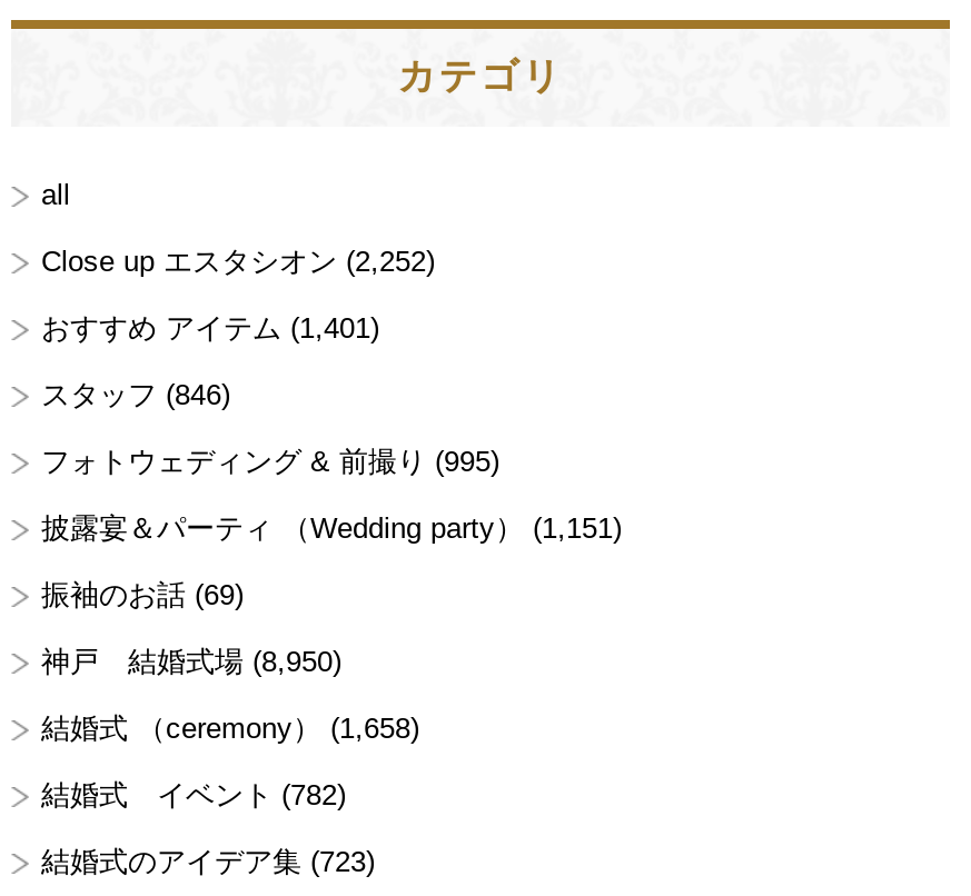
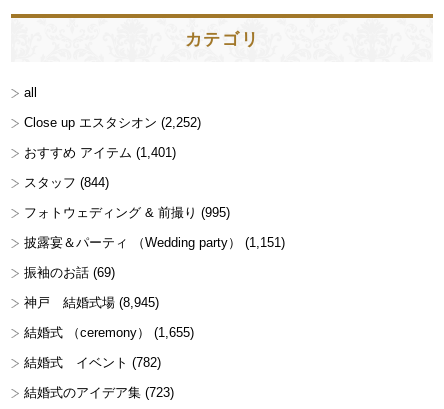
[41,379,230,412] スタッフ(846) -> [24,175,109,190] スタッフ(844)
[41,646,341,679] 神戸 結婚式場(8,950) -> [24,295,159,310] 神戸 結婚式場(8,945)
[41,712,419,746] 結婚式 （ceremony）(1,658) -> [24,325,194,340] 結婚式 （ceremony）(1,655)

